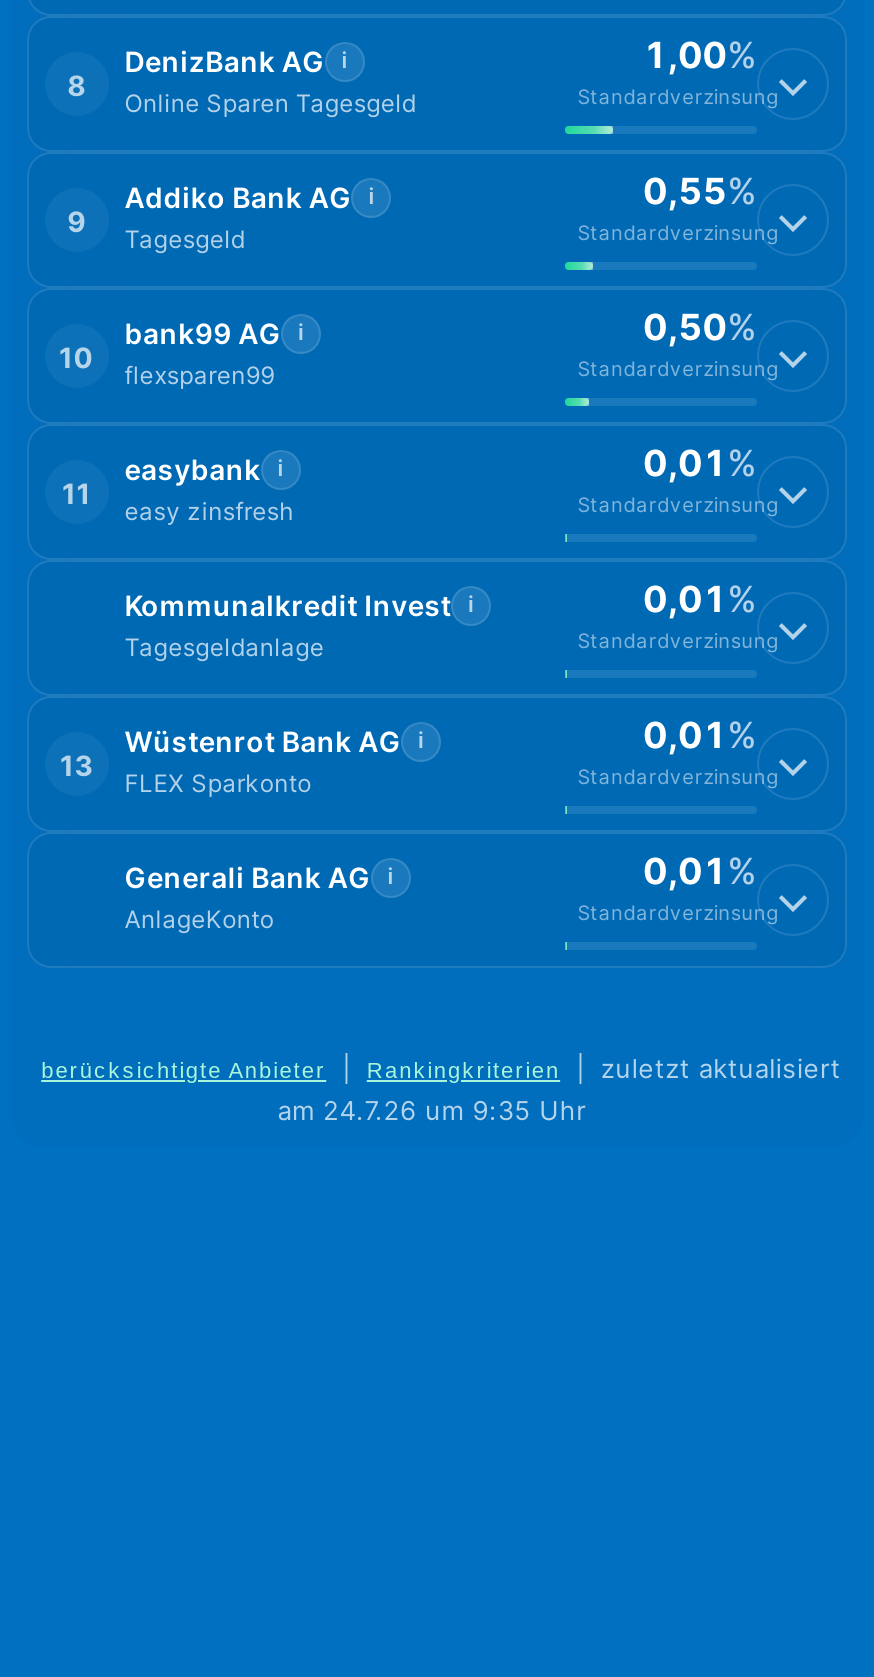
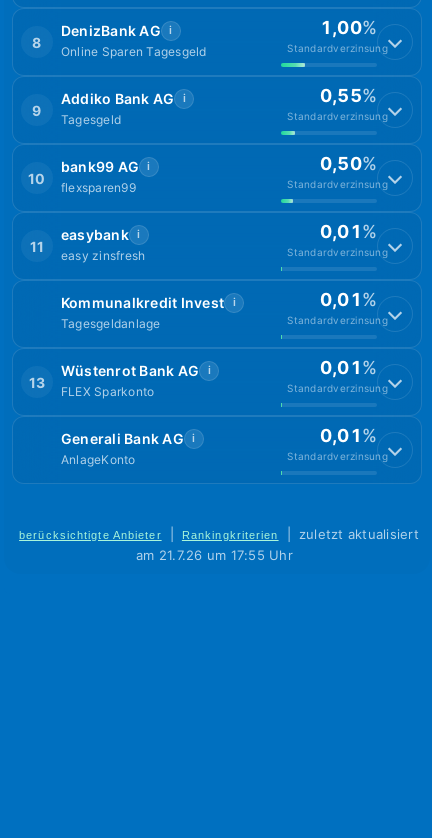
[277,1094,587,1126] am 24.7.26 um 9:35 Uhr -> [136,547,293,563] am 21.7.26 um 17:55 Uhr

